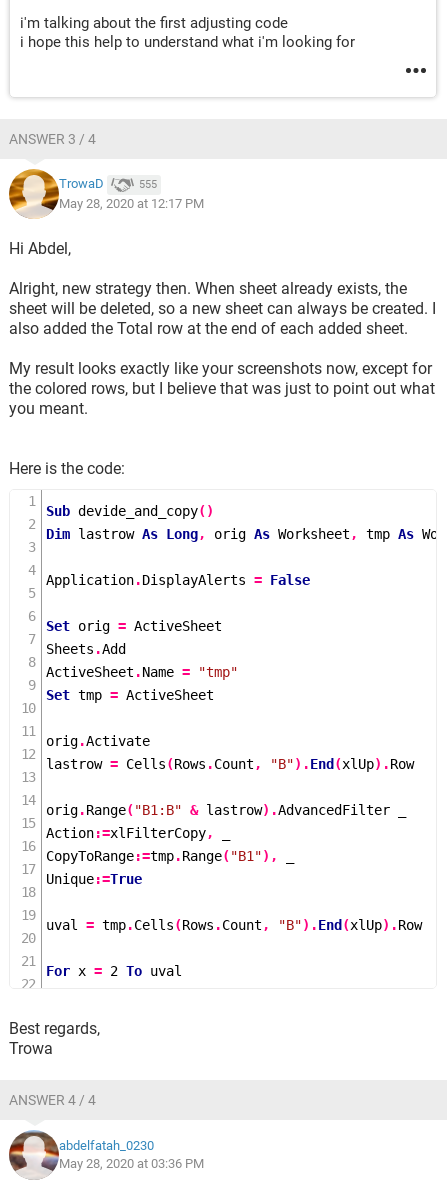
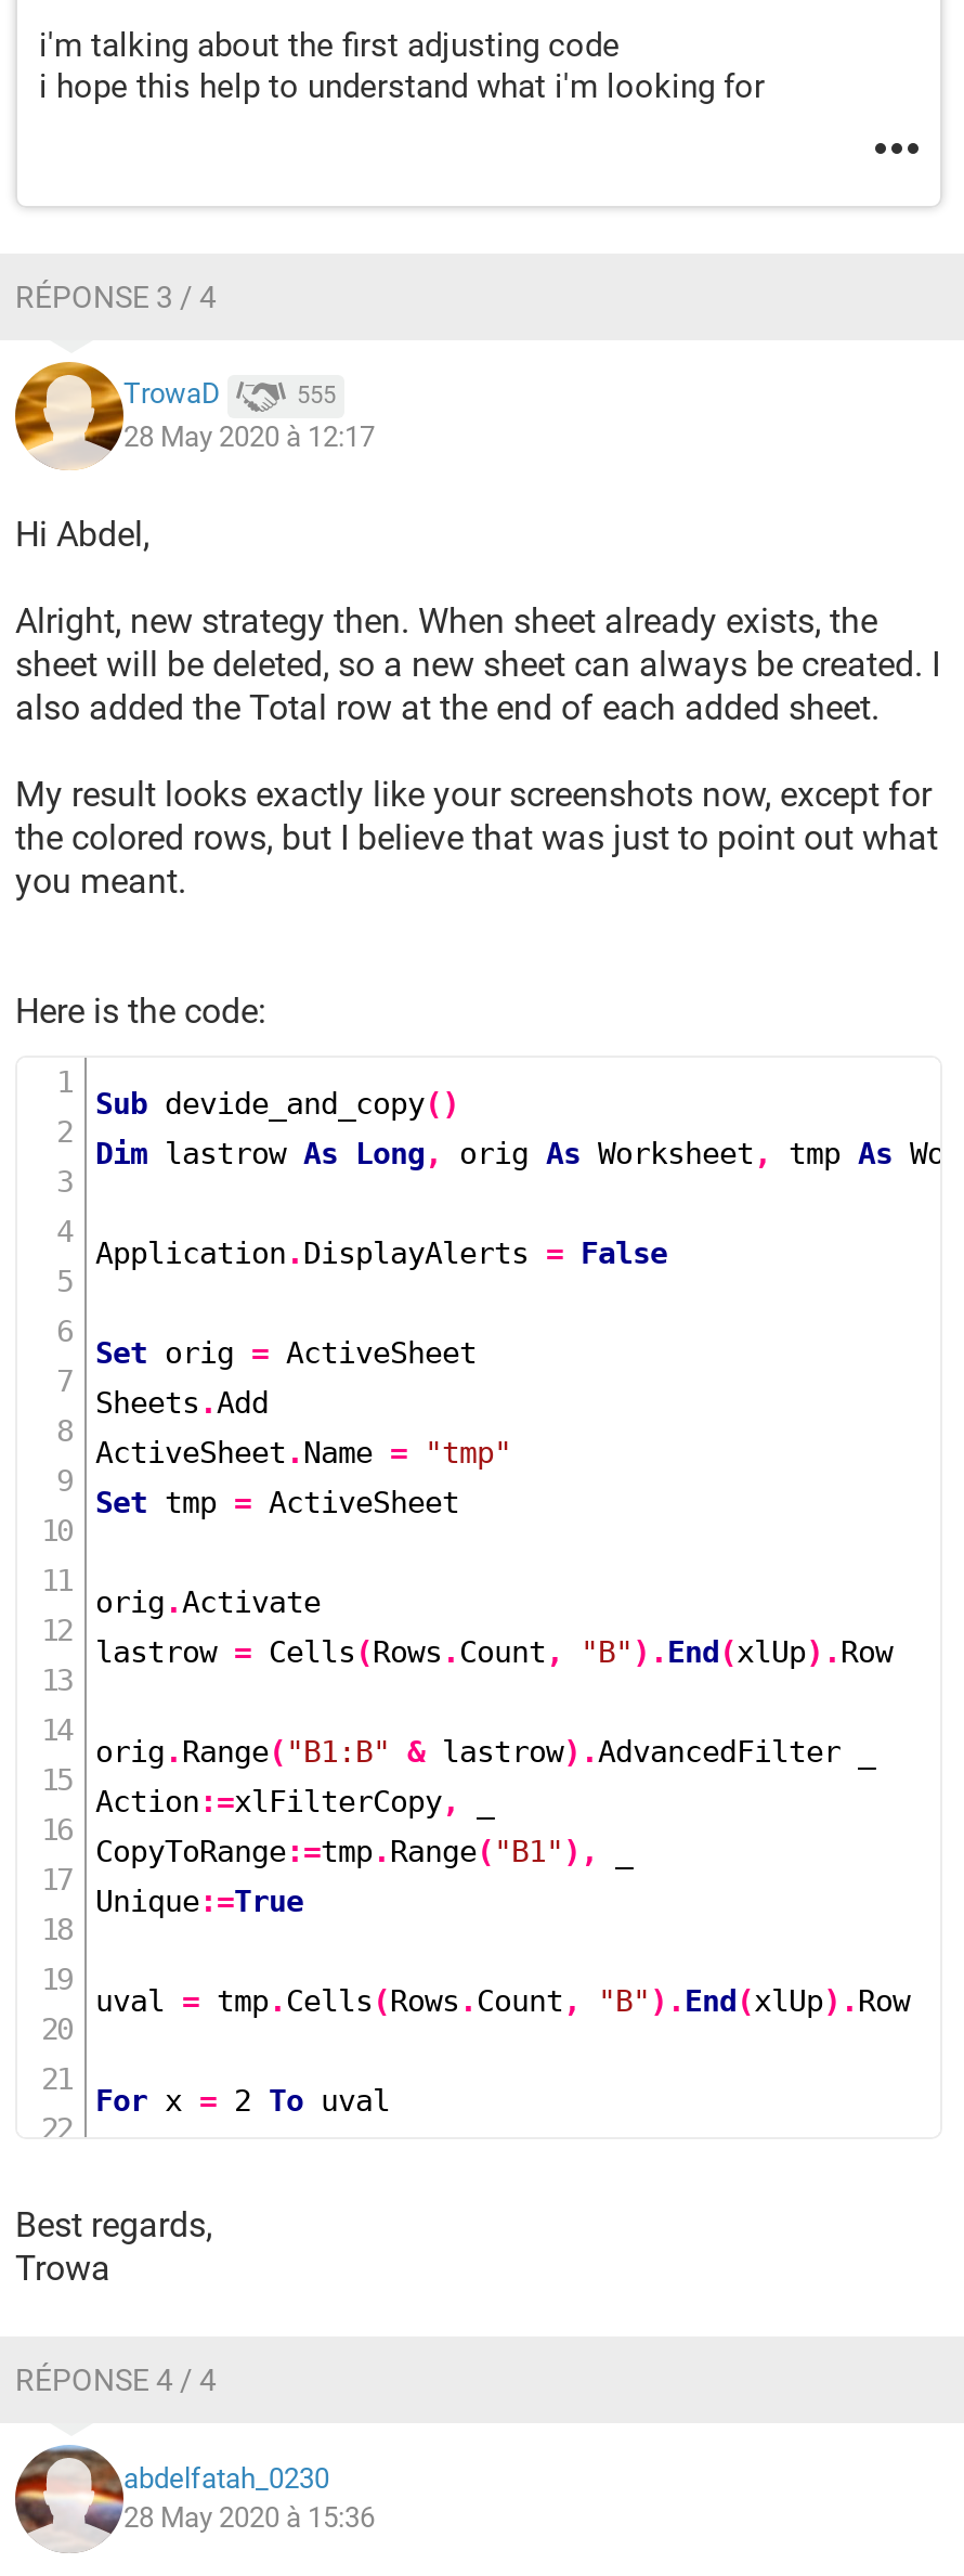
[9,131,96,147] ANSWER 3 / 4 -> [15,279,217,314] RÉPONSE 3 / 4
[59,196,204,211] May 28, 2020 at 12:17 PM -> [123,420,375,453] 28 May 2020 à 12:17
[9,1092,96,1108] ANSWER 4 / 4 -> [15,2362,217,2397] RÉPONSE 4 / 4
[59,1156,204,1171] May 28, 2020 at 03:36 PM -> [123,2501,375,2534] 28 May 2020 à 15:36

